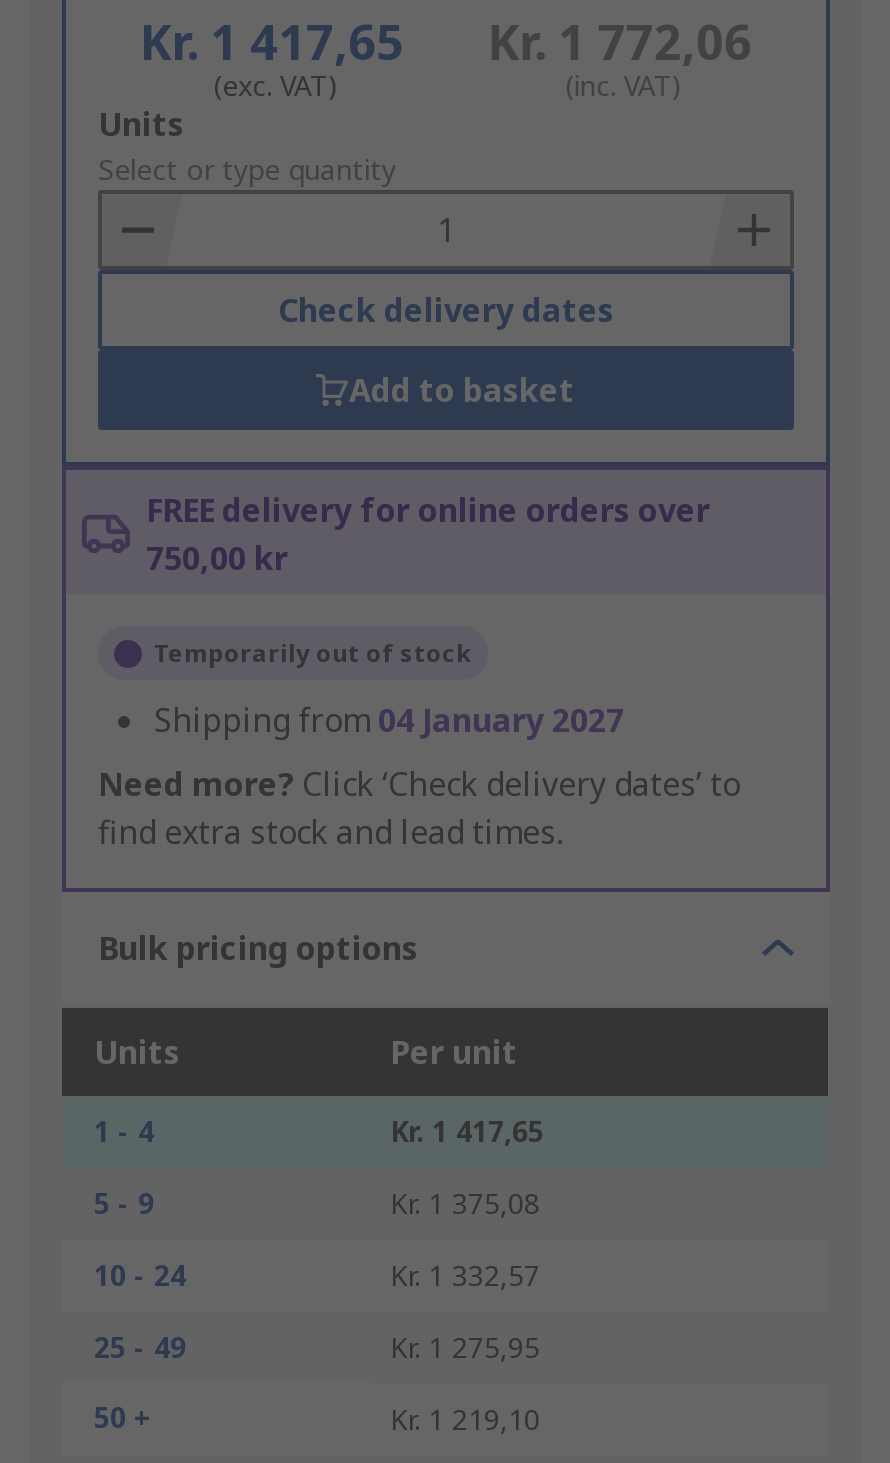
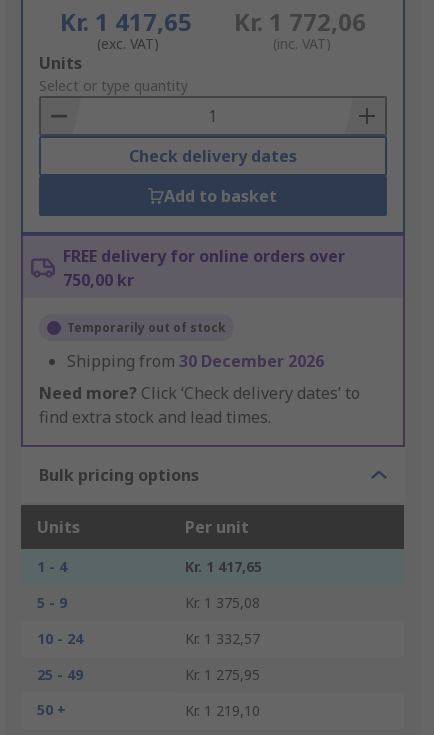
[154,699,624,743] Shipping from 04 January 2027 -> [67,350,324,372] Shipping from 30 December 2026

